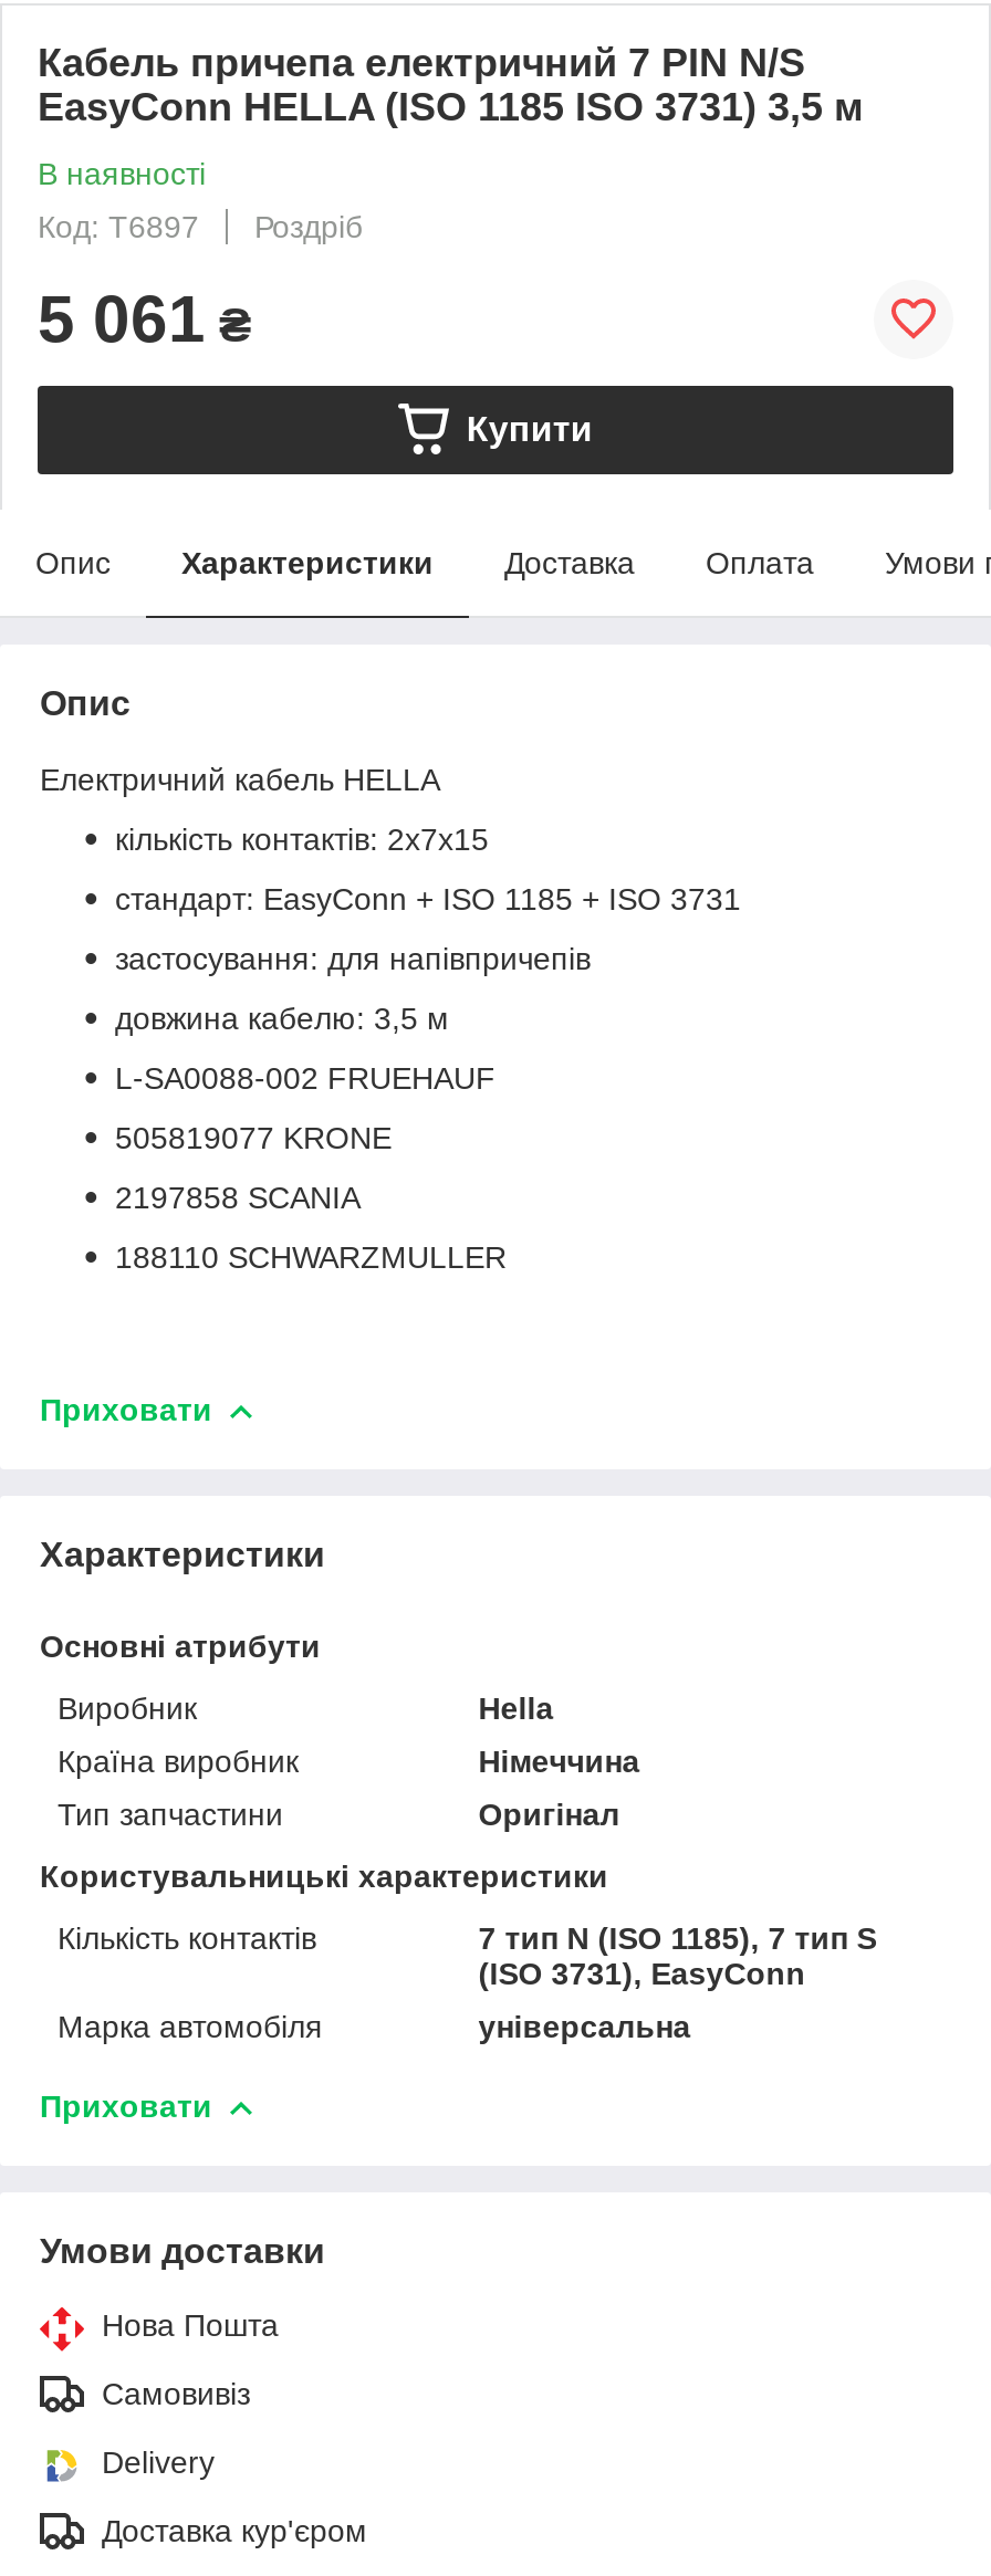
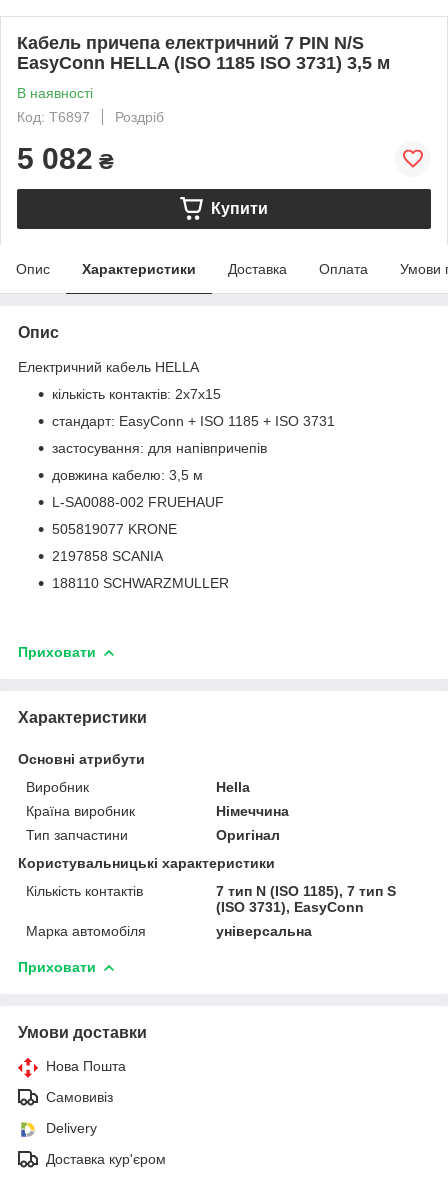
[38,281,252,354] 5 061 ₴ -> [17,142,114,175] 5 082 ₴

